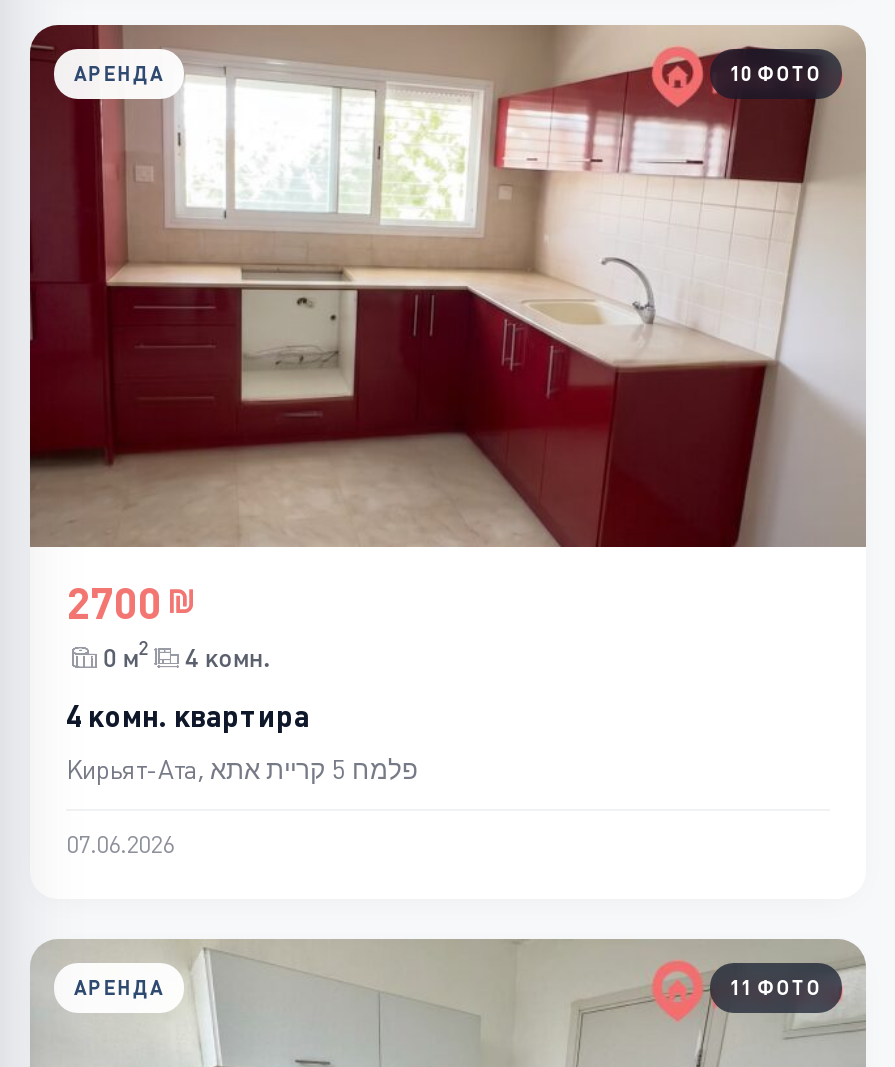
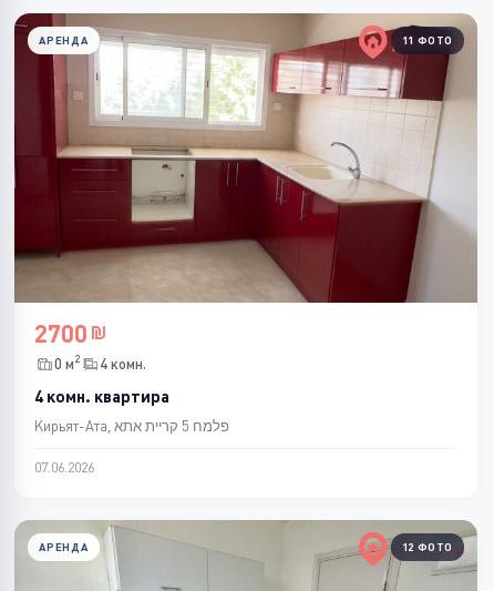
[730,63,822,85] 10 ФОТО -> [402,34,453,47] 11 ФОТО
[730,977,822,999] 11 ФОТО -> [402,541,453,554] 12 ФОТО

